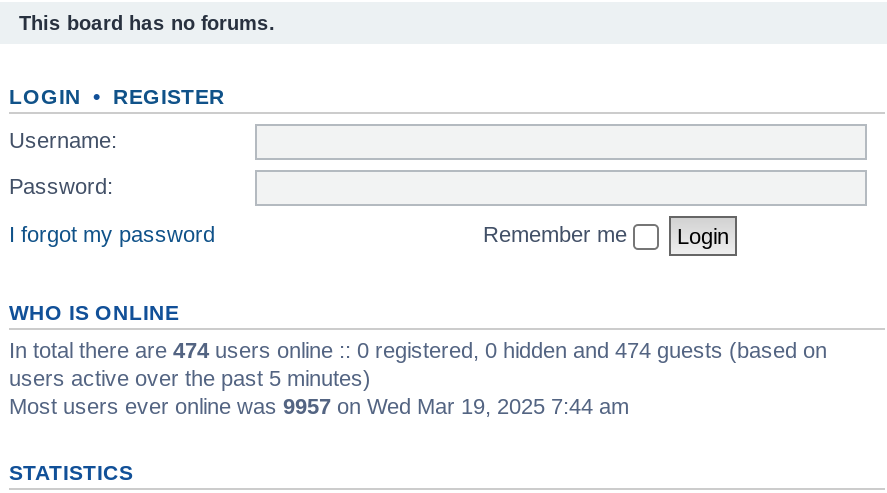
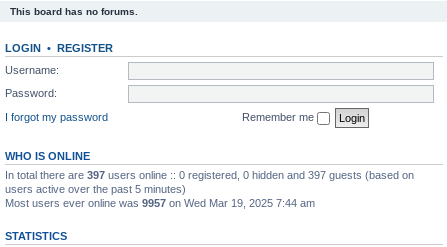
[9,337,827,361] In total there are 474 users online :: 0 registered, 0 hidden and 474 guests (based on -> [5,168,414,180] In total there are 397 users online :: 0 registered, 0 hidden and 397 guests (based on

